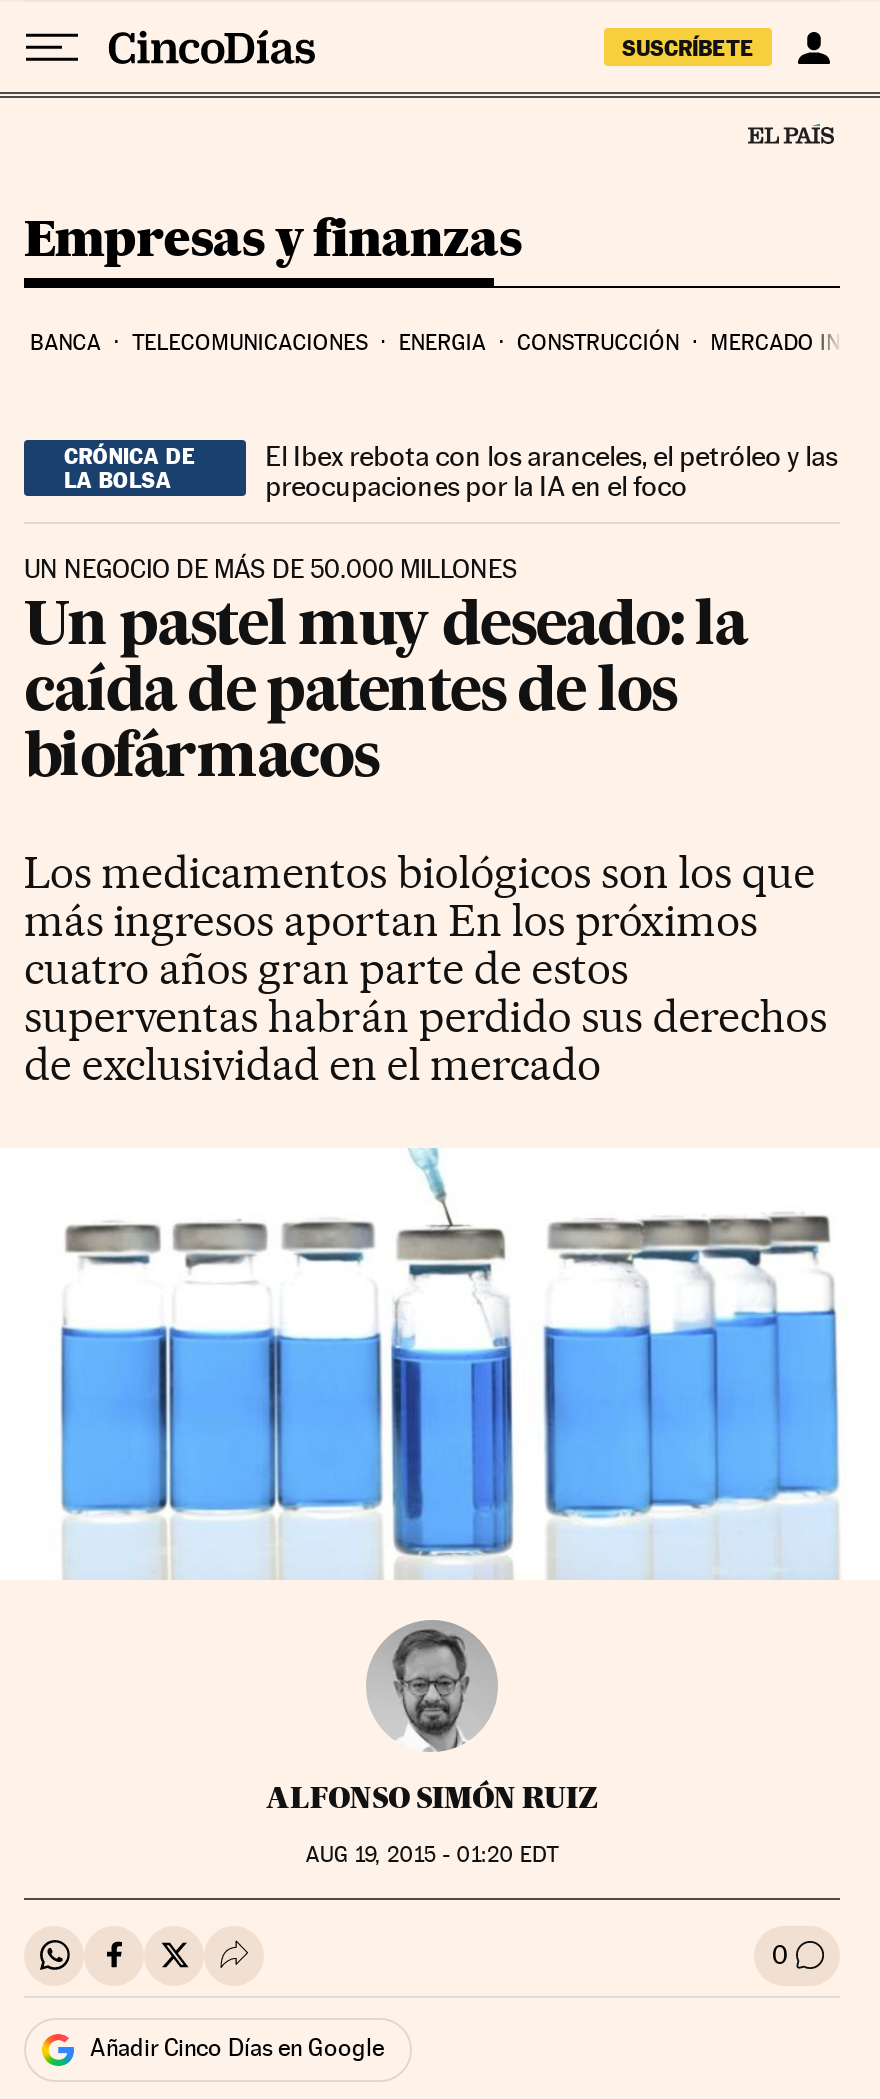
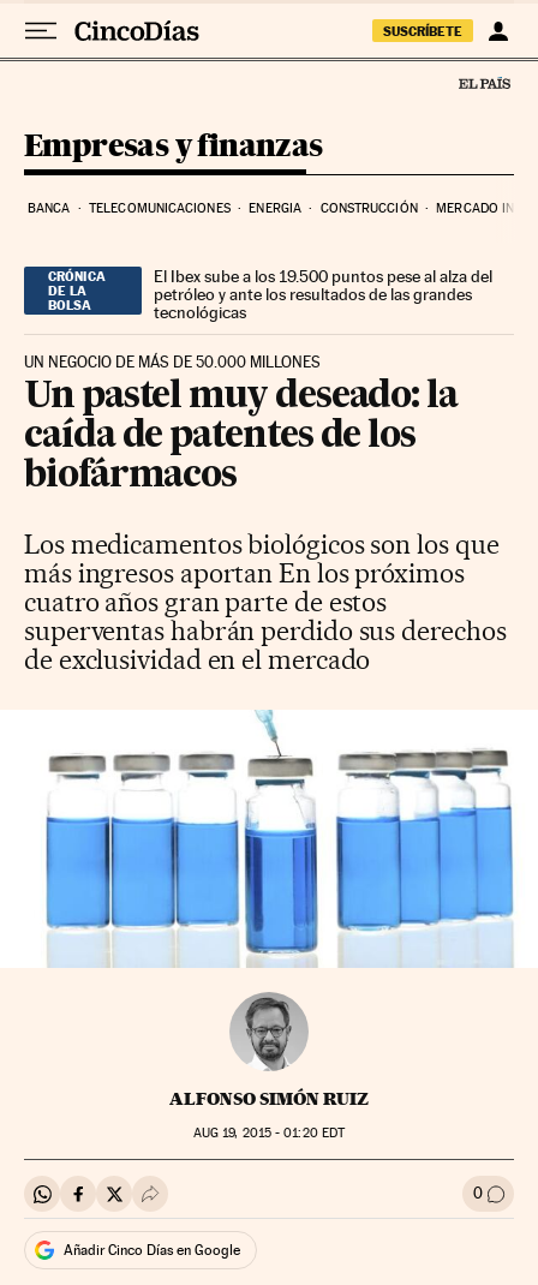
[265,439,837,501] El Ibex rebota con los aranceles, el petróleo y las | preocupaciones por la IA en el foco -> [154,266,493,321] El Ibex sube a los 19.500 puntos pese al alza del | petróleo y ante los resultados de las grandes | tecnológicas

